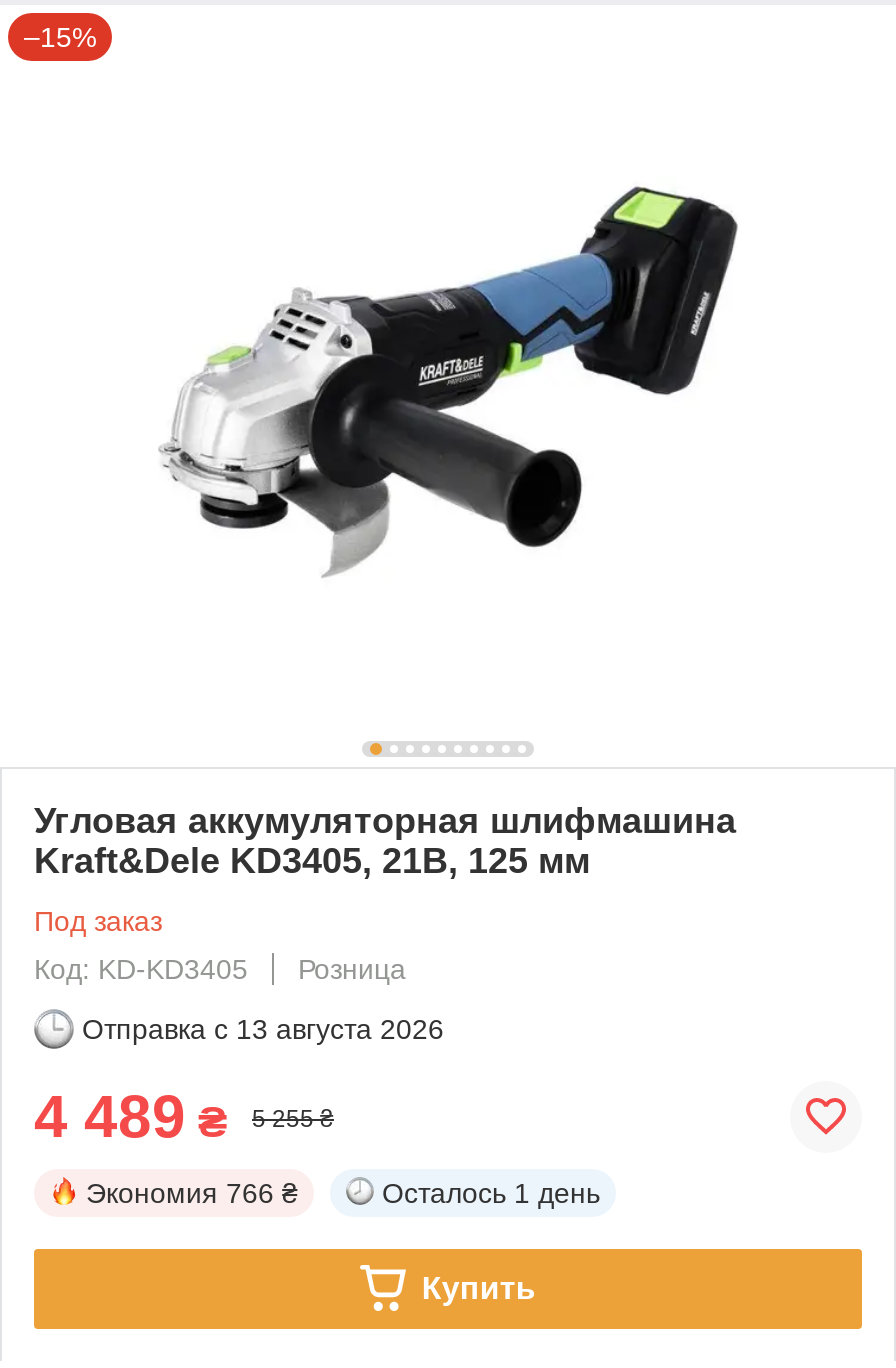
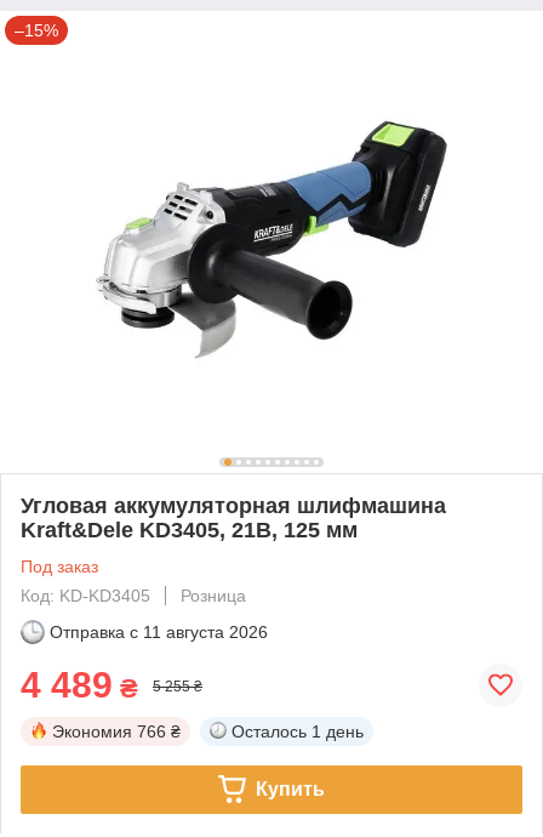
[82,1013,444,1045] Отправка с 13 августа 2026 -> [50,622,268,641] Отправка с 11 августа 2026

